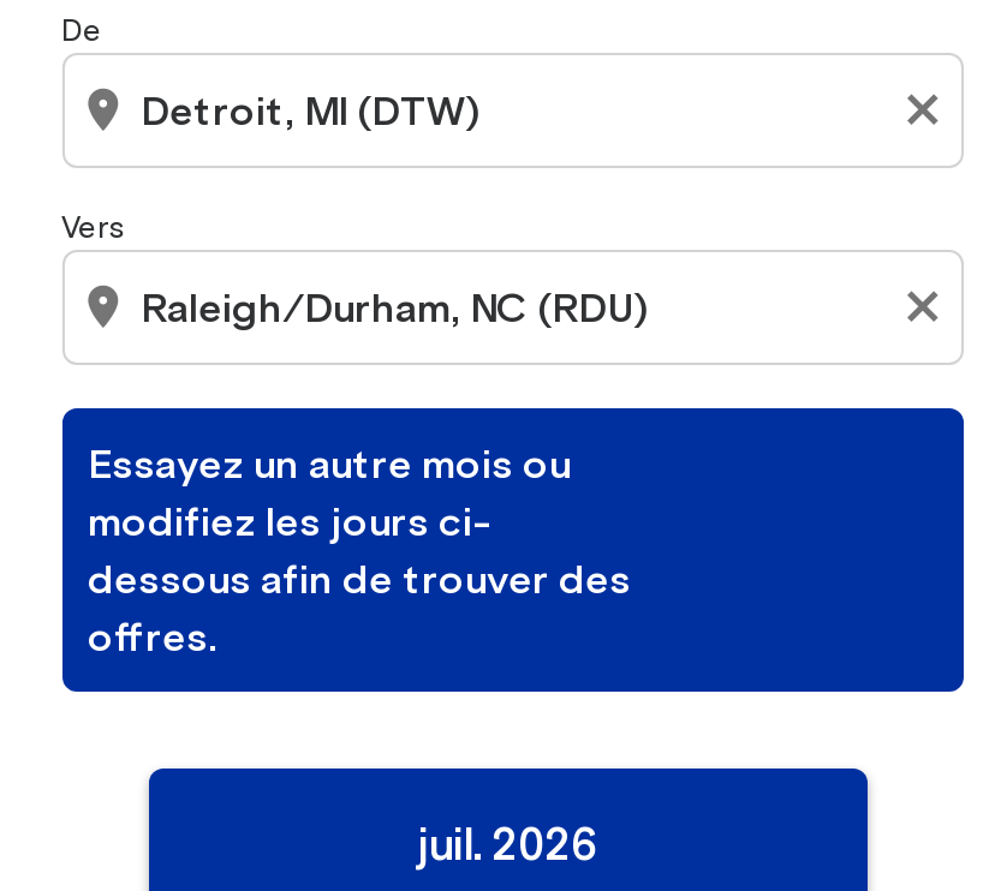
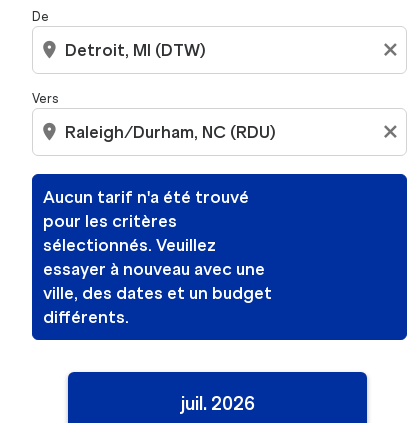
[88,439,631,660] Essayez un autre mois ou | modifiez les jours ci- | dessous afin de trouver des | offres. -> [42,187,271,327] Aucun tarif n'a été trouvé | pour les critères | sélectionnés. Veuillez | essayer à nouveau avec une | ville, des dates et un budget | différents.

